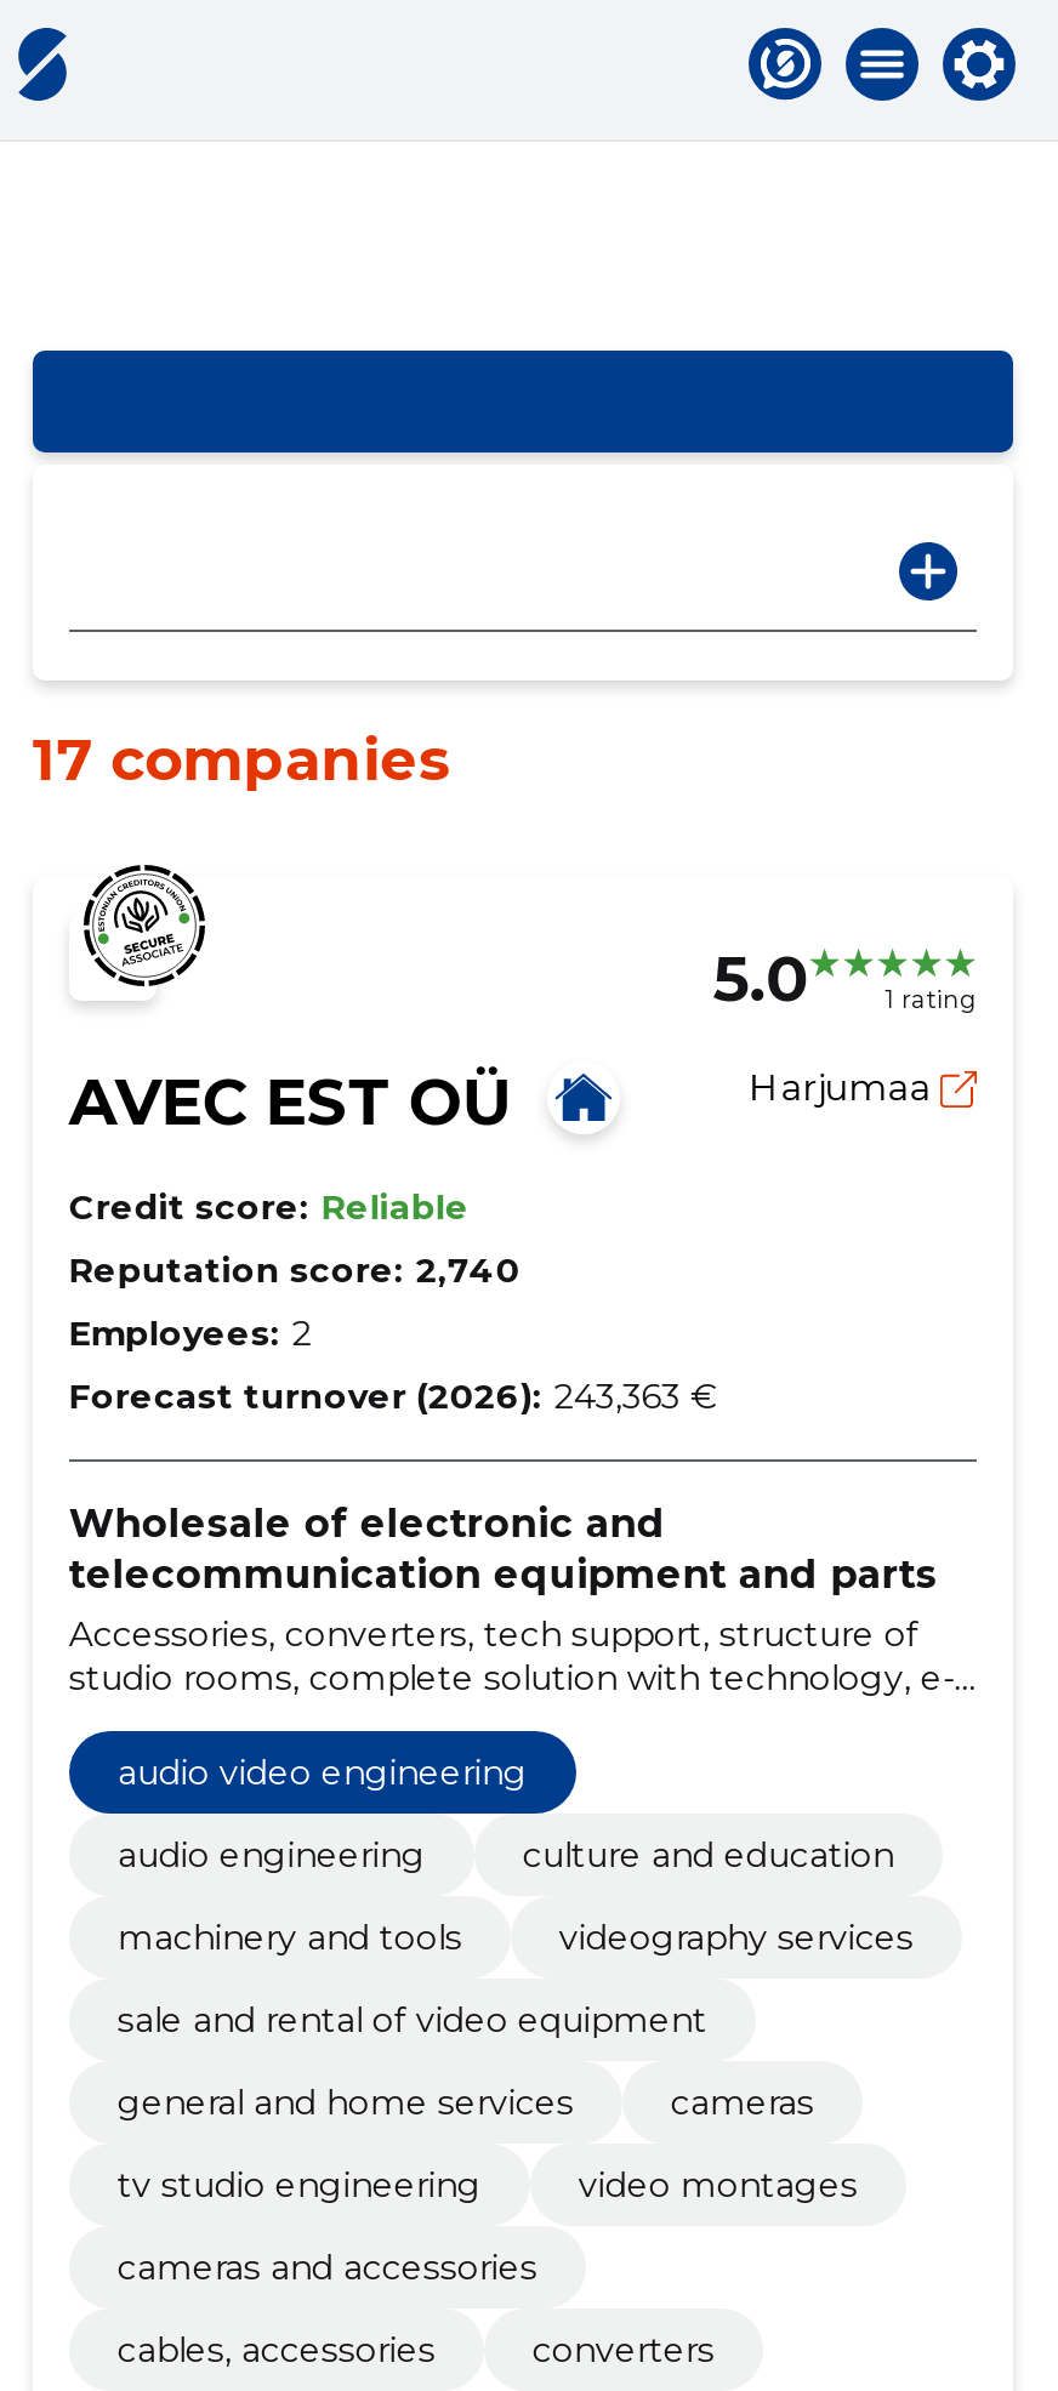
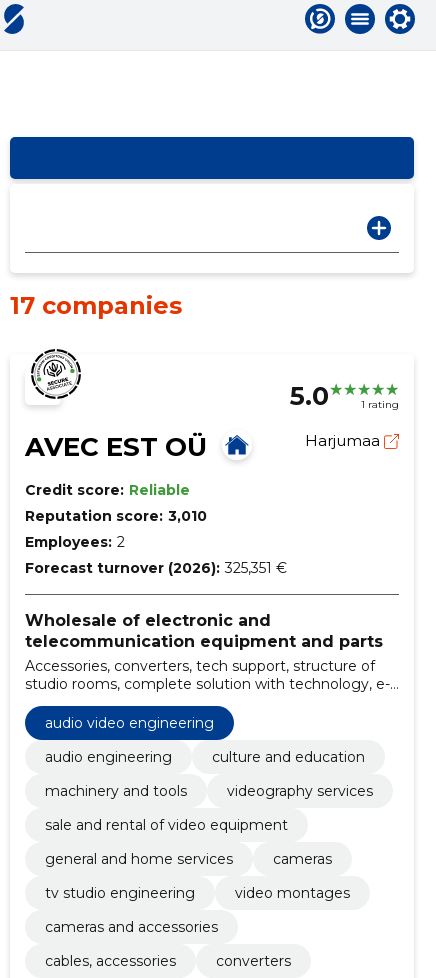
[69,1248,520,1292] Reputation score: 2,740 -> [25,507,207,525] Reputation score: 3,010
[69,1374,717,1418] Forecast turnover (2026): 243,363 € -> [25,559,287,577] Forecast turnover (2026): 325,351 €

